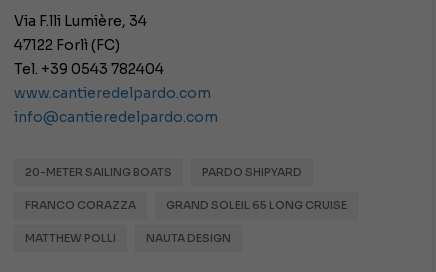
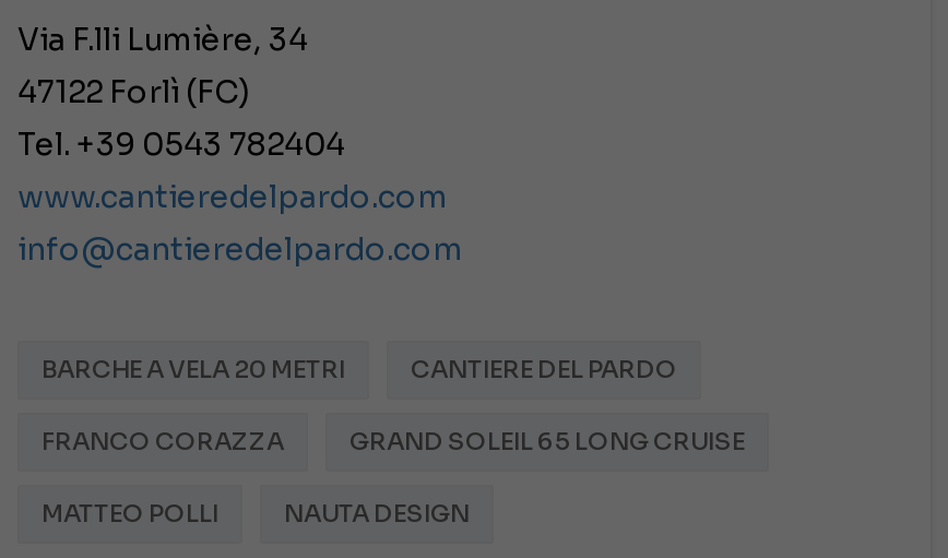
[25,165,302,179] 20-METER SAILING BOATS | PARDO SHIPYARD -> [42,355,677,385] BARCHE A VELA 20 METRI | CANTIERE DEL PARDO
[25,231,116,245] MATTHEW POLLI -> [42,499,218,529] MATTEO POLLI

